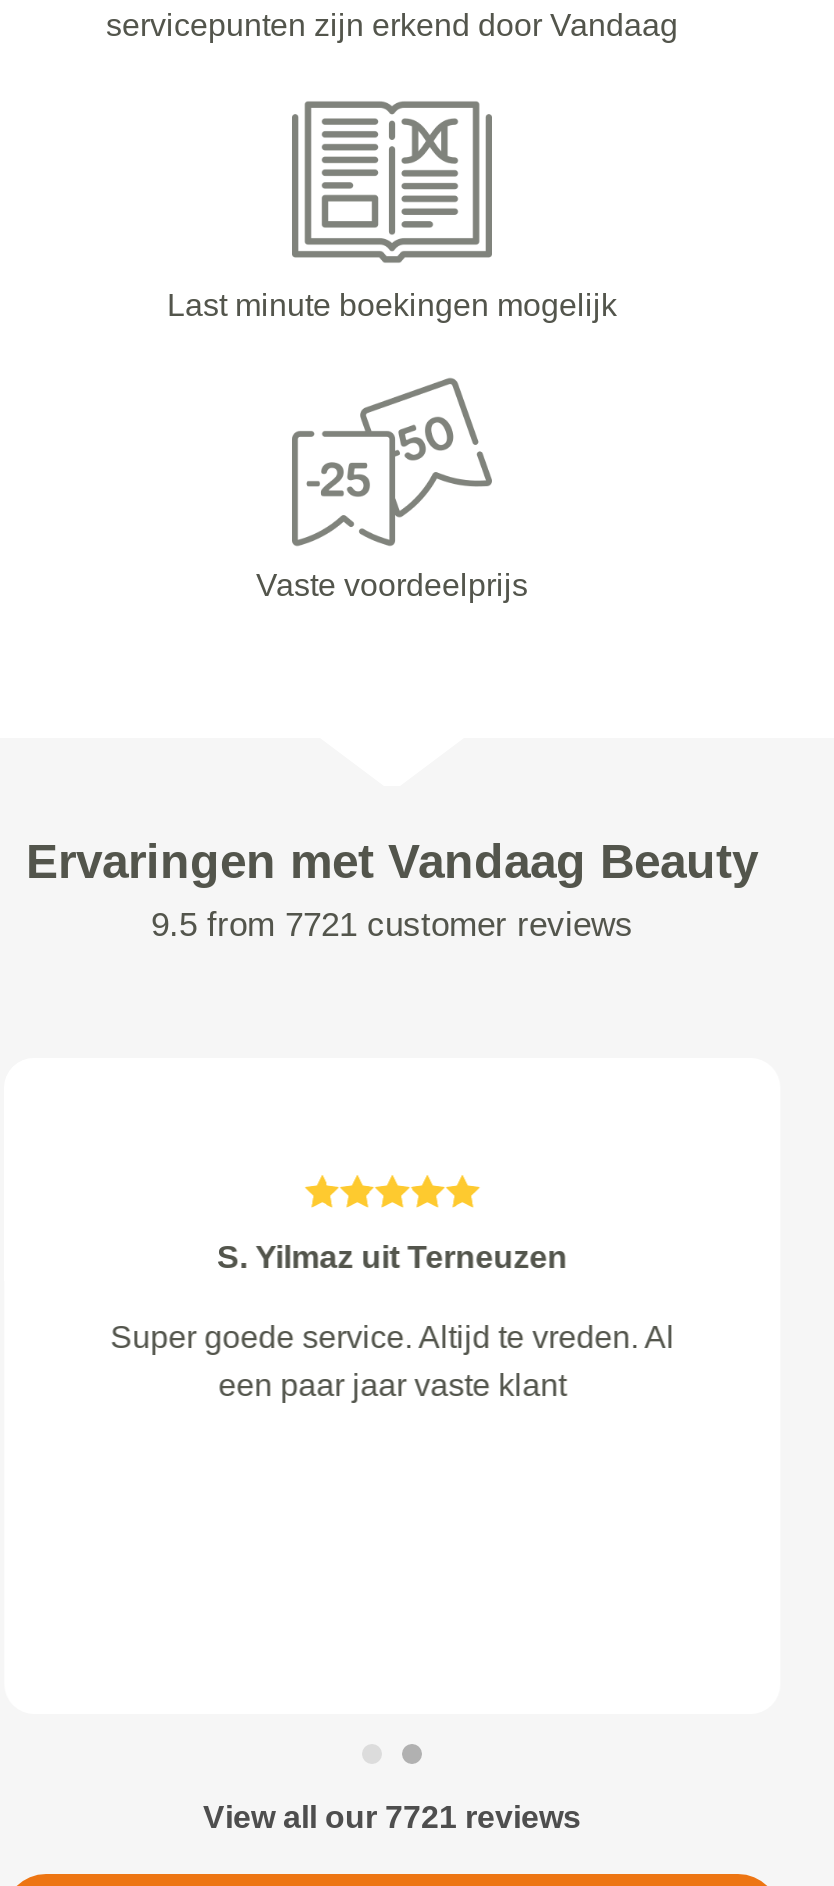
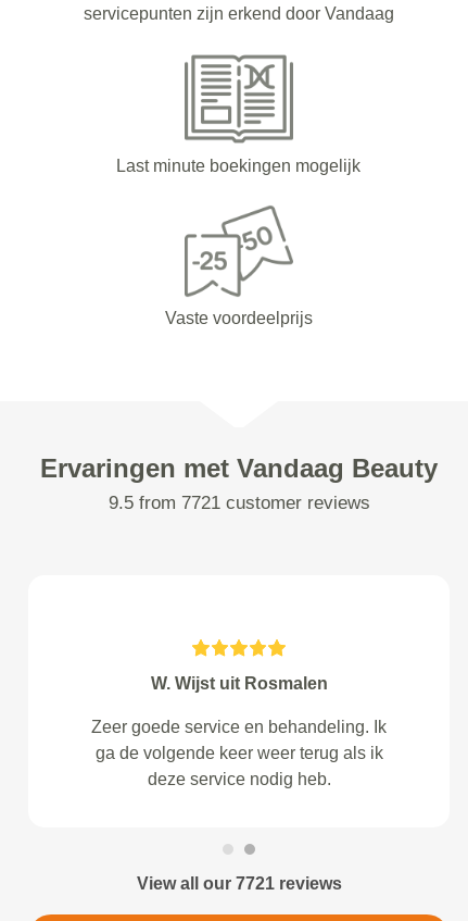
[217,1240,567,1274] S. Yilmaz uit Terneuzen -> [150,674,327,693] W. Wijst uit Rosmalen
[110,1320,674,1402] Super goede service. Altijd te vreden. Al | een paar jaar vaste klant -> [91,718,387,788] Zeer goede service en behandeling. Ik | ga de volgende keer weer terug als ik | deze service nodig heb.

